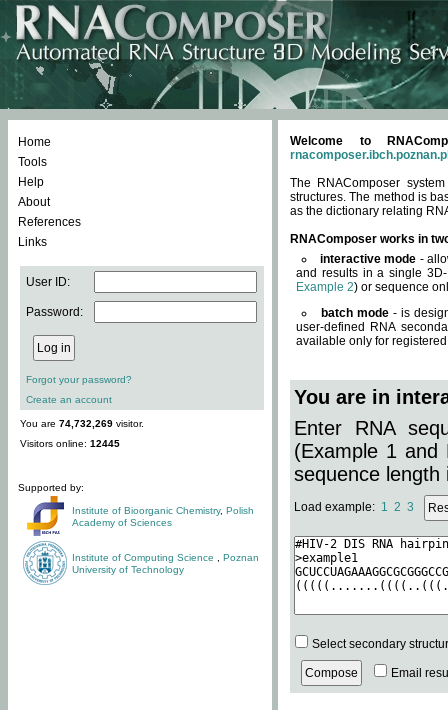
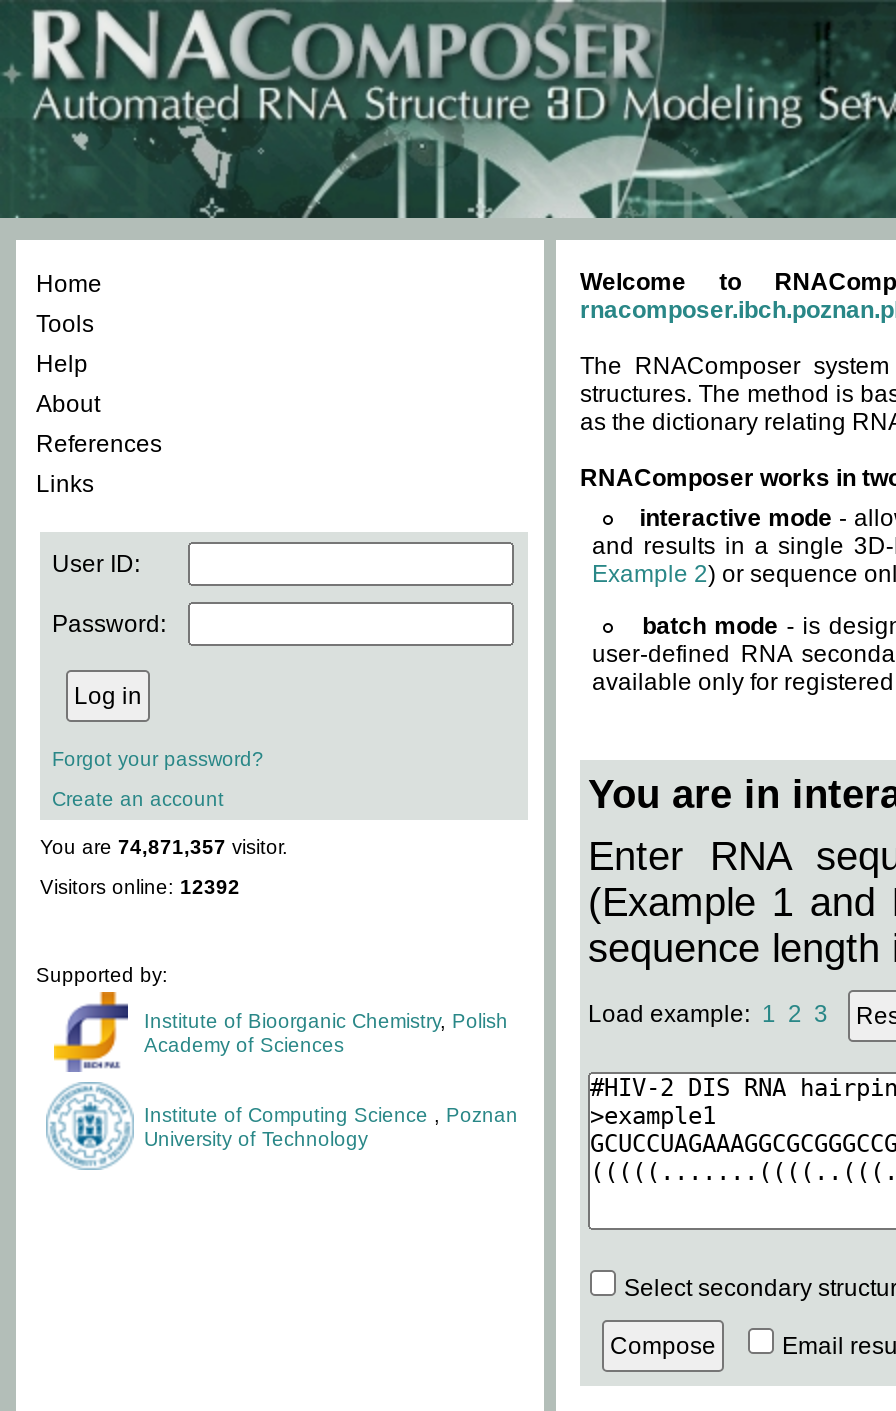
[20,418,144,429] You are 74,732,269 visitor. -> [40,836,288,858] You are 74,871,357 visitor.
[20,438,120,449] Visitors online: 12445 -> [40,876,240,898] Visitors online: 12392

